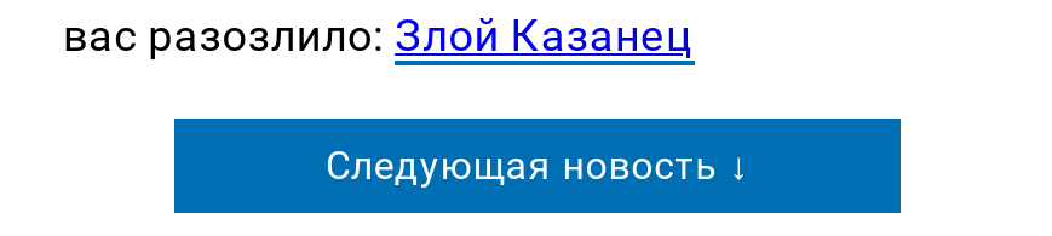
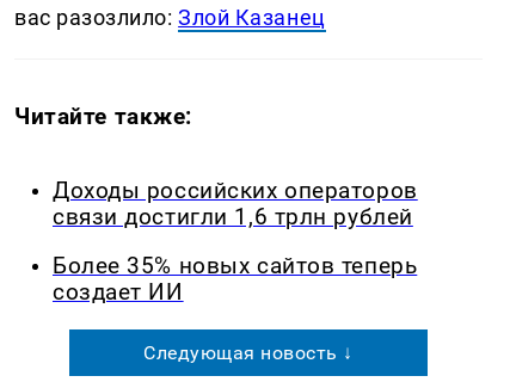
none -> [14,103,418,305] Читайте также: | Доходы российских операторов | связи достигли 1,6 трлн рублей | Более 35% новых сайтов теперь | создает ИИ

